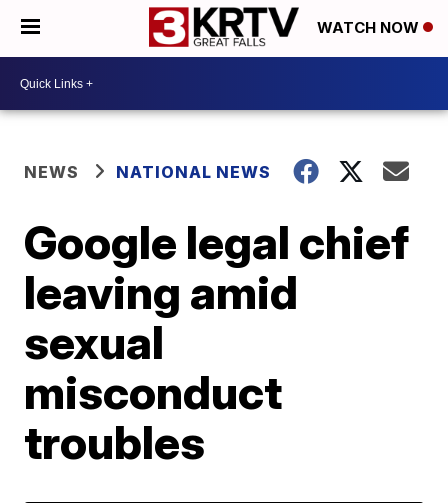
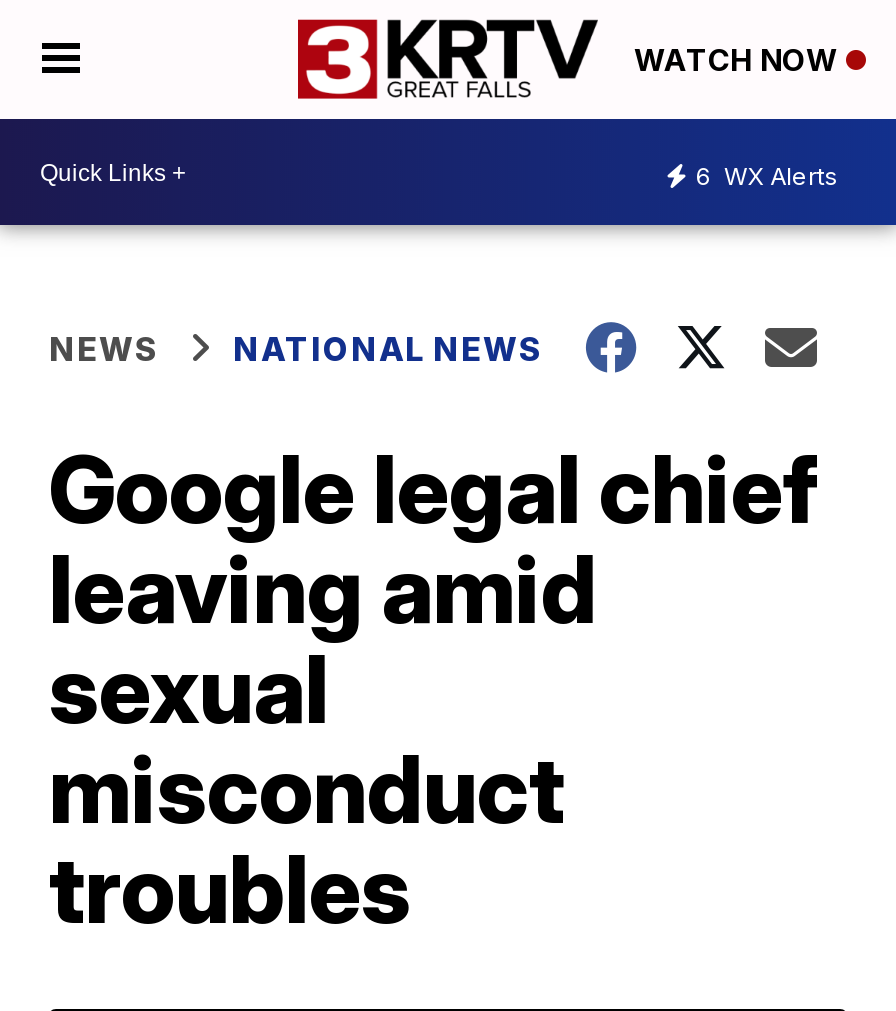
none -> [696,160,838,190] 6 WX Alerts

